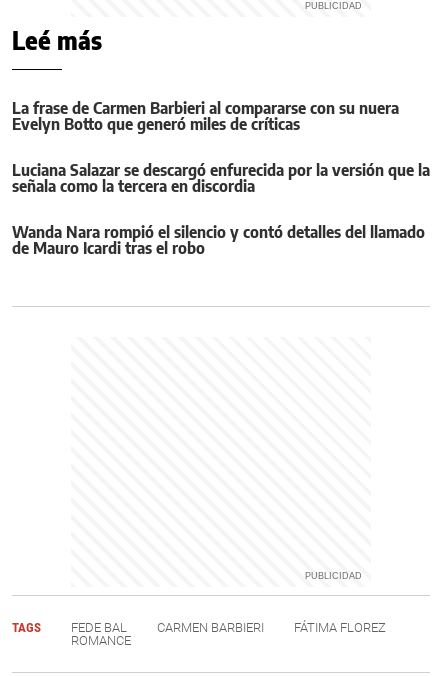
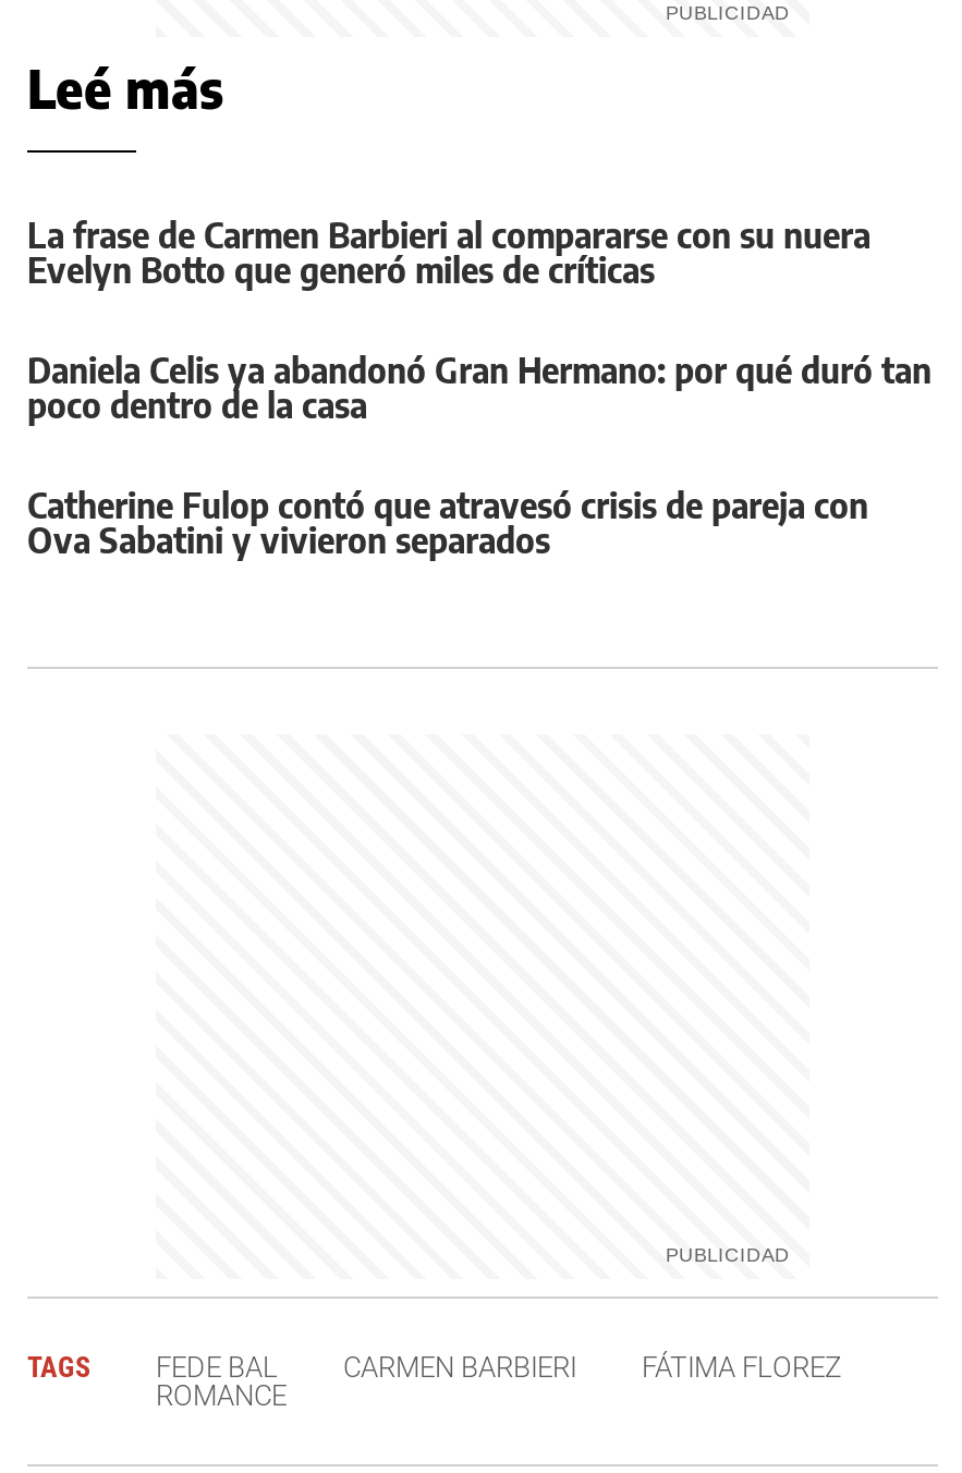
[12,160,430,196] Luciana Salazar se descargó enfurecida por la versión que la | señala como la tercera en discordia -> [27,349,931,427] Daniela Celis ya abandonó Gran Hermano: por qué duró tan | poco dentro de la casa
[12,222,425,258] Wanda Nara rompió el silencio y contó detalles del llamado | de Mauro Icardi tras el robo -> [27,484,868,562] Catherine Fulop contó que atravesó crisis de pareja con | Ova Sabatini y vivieron separados

